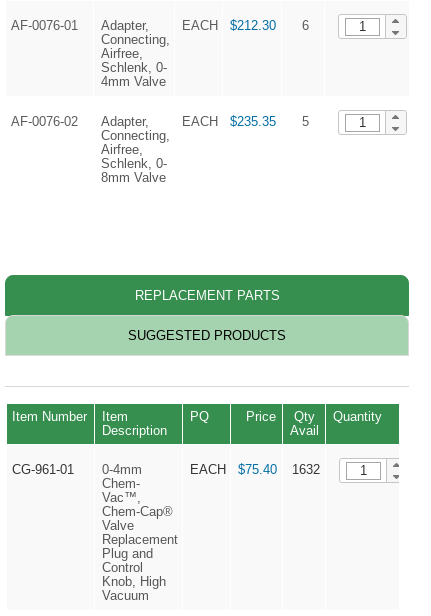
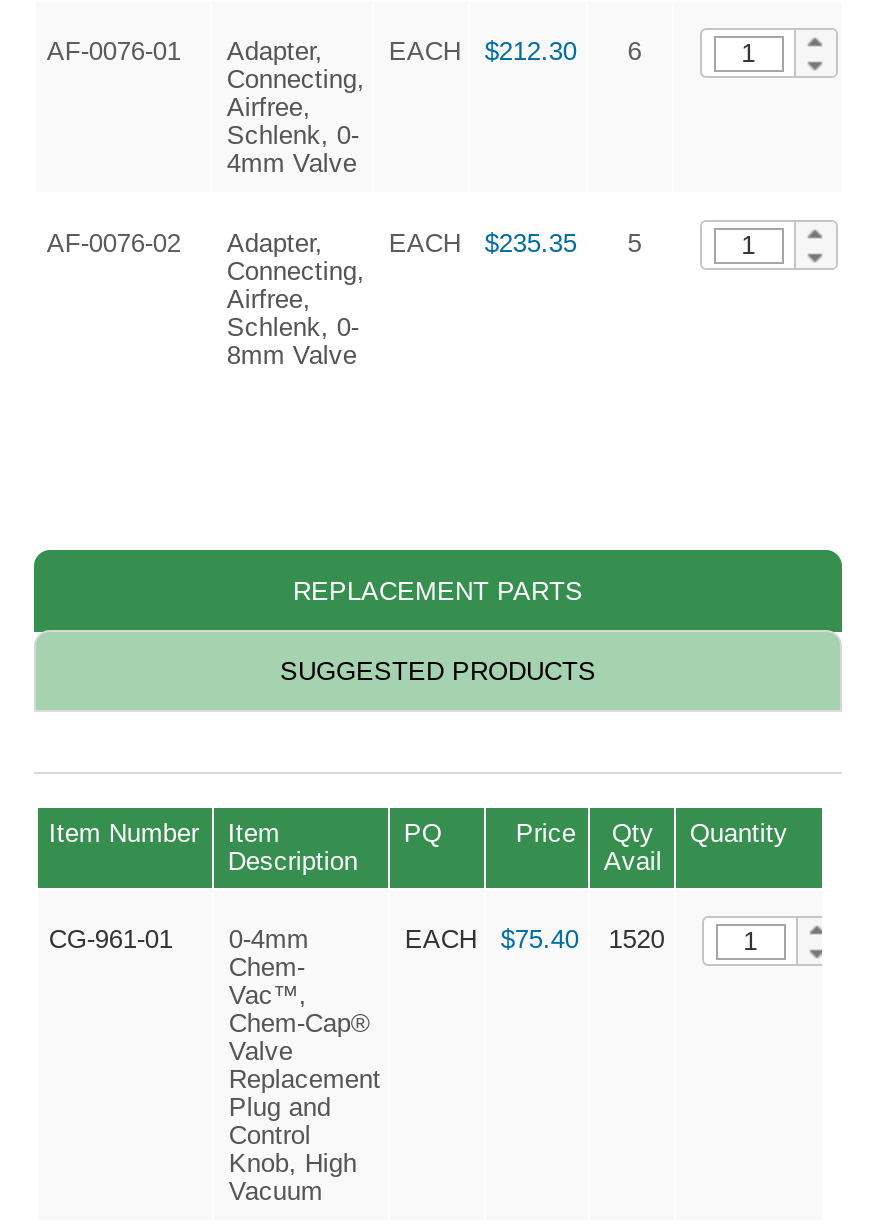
[190,462,320,477] EACH $75.40 1632 -> [405,924,665,954] EACH $75.40 1520

